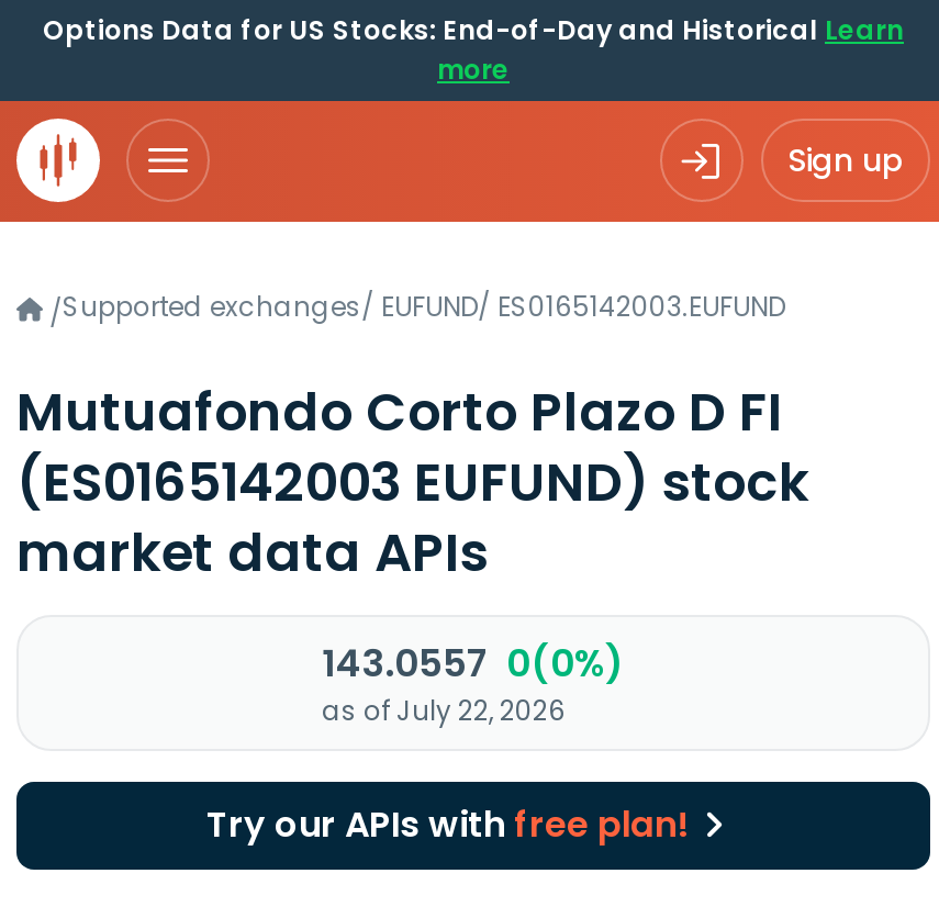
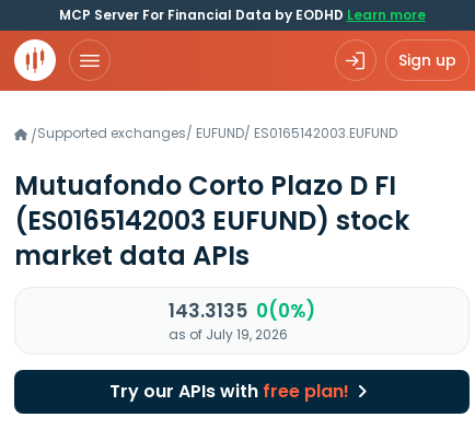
[43,11,904,88] Options Data for US Stocks: End-of-Day and Historical Learn | more -> [59,5,425,24] MCP Server For Financial Data by EODHD Learn more
[322,637,625,690] 143.0557 0(0%) -> [169,298,315,324] 143.3135 0(0%)
[322,692,566,729] as of July 22, 2026 -> [169,325,288,344] as of July 19, 2026

